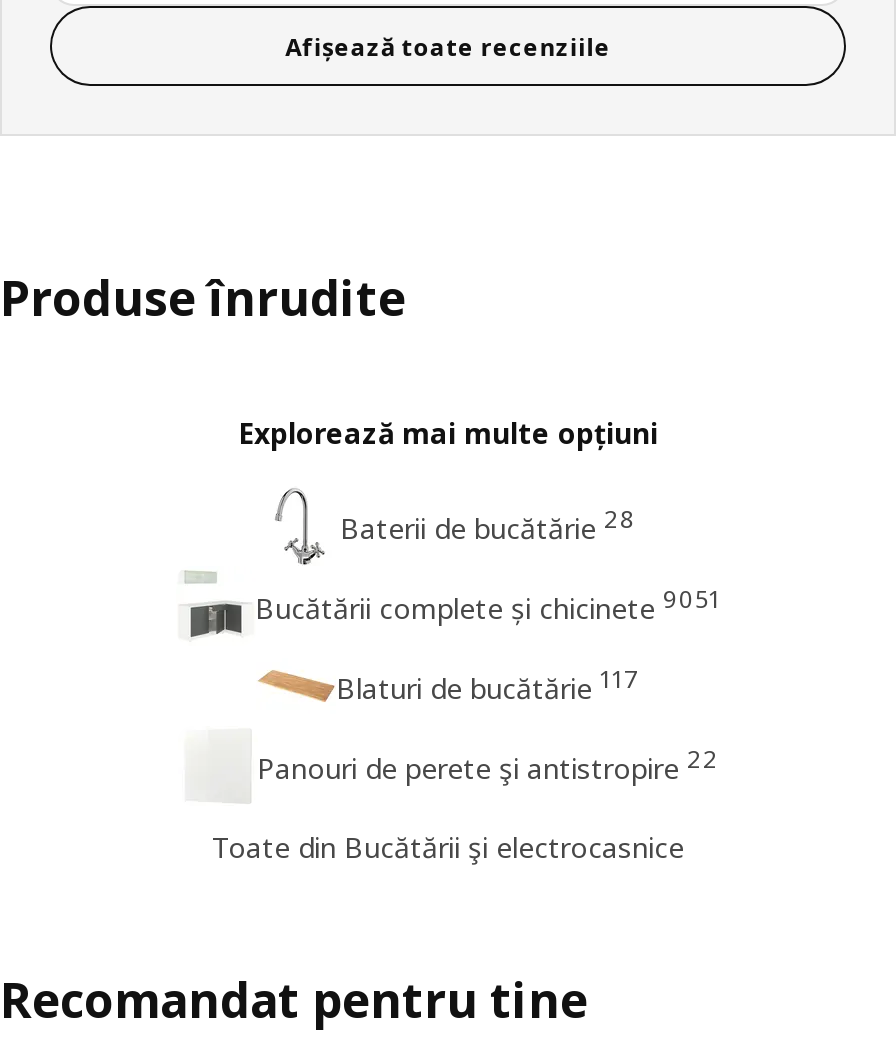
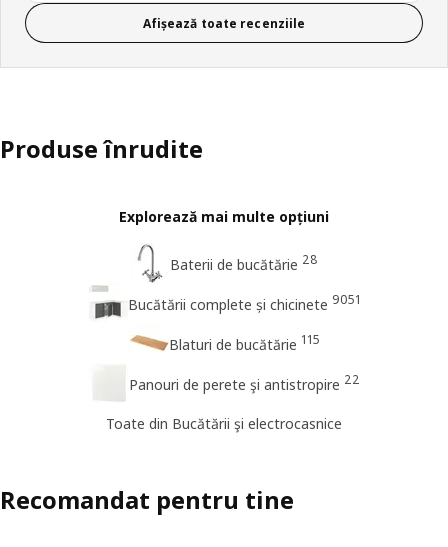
[336,663,640,708] Blaturi de bucătărie 117 -> [168,331,319,354] Blaturi de bucătărie 115

